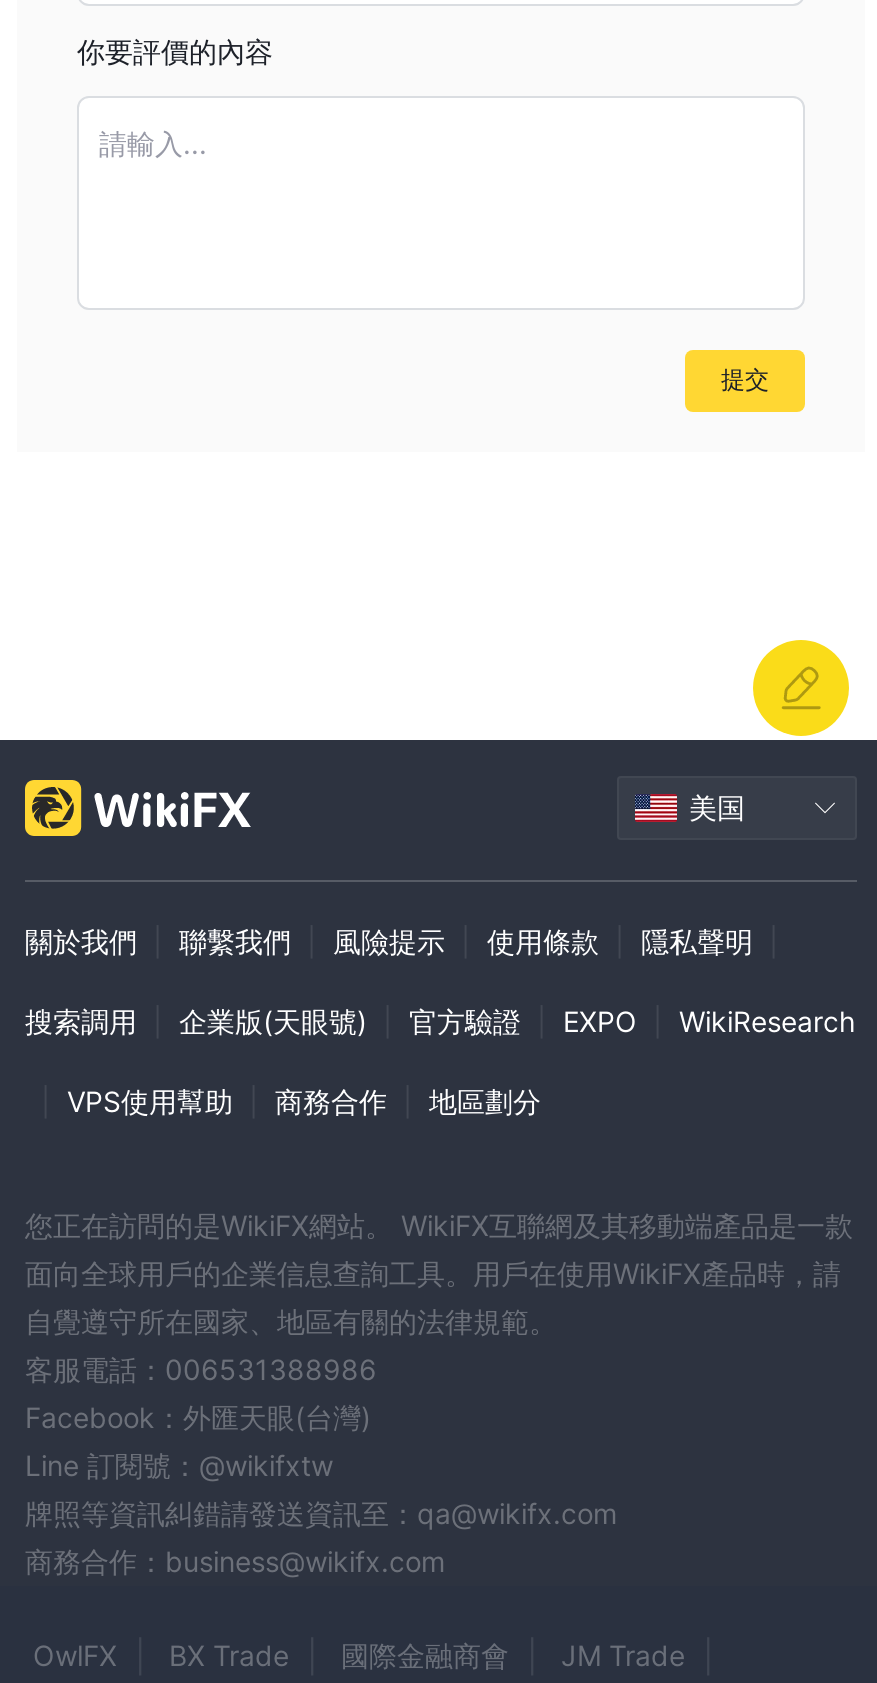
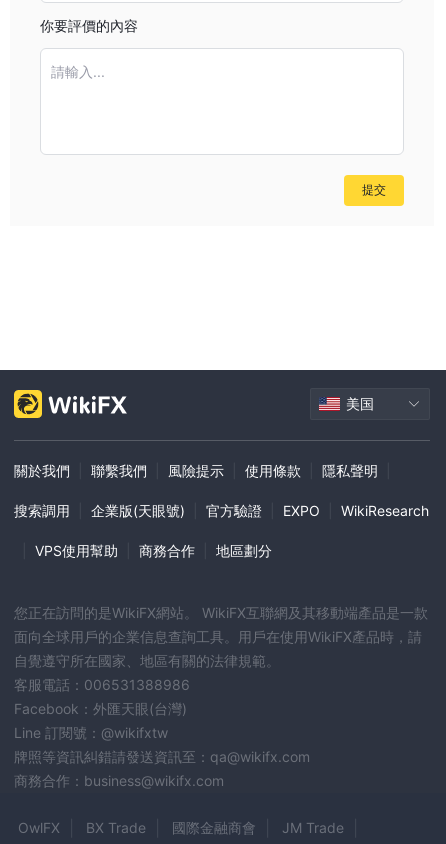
[751,638,851,738] [image] -> none

